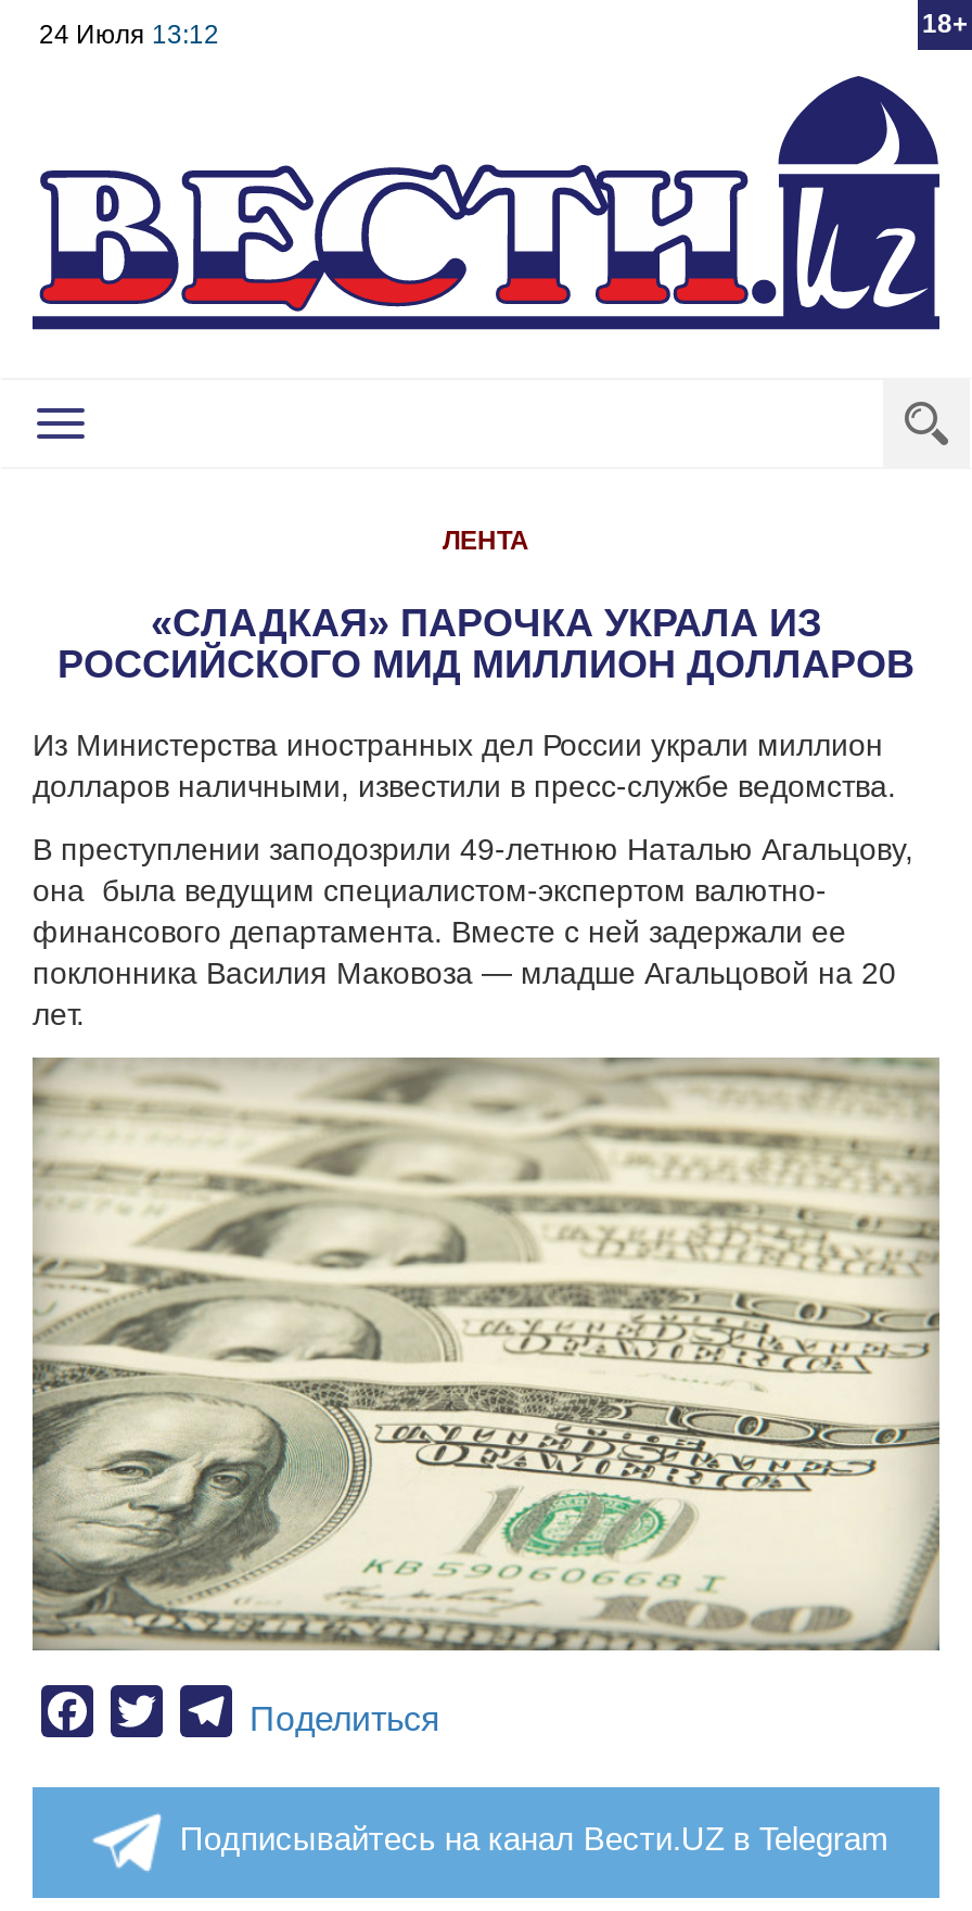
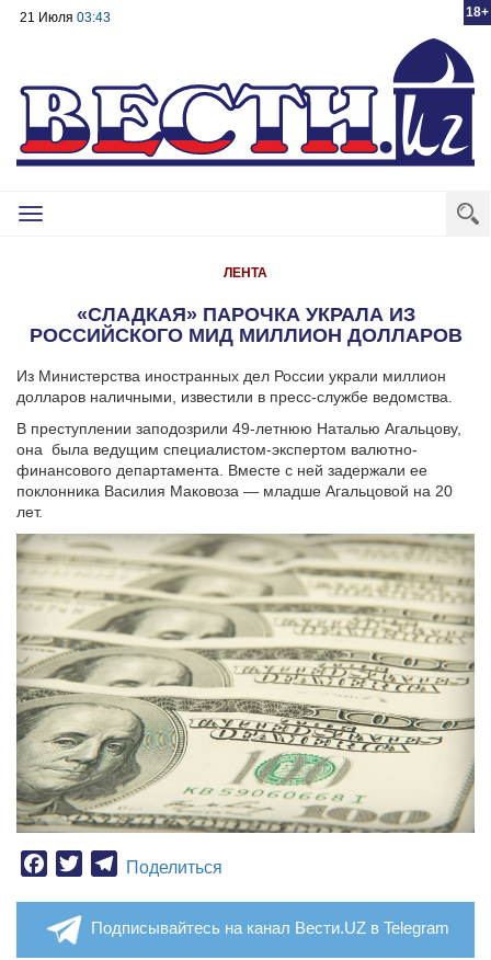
[39,20,219,50] 24 Июля 13:12 -> [20,10,111,25] 21 Июля 03:43

